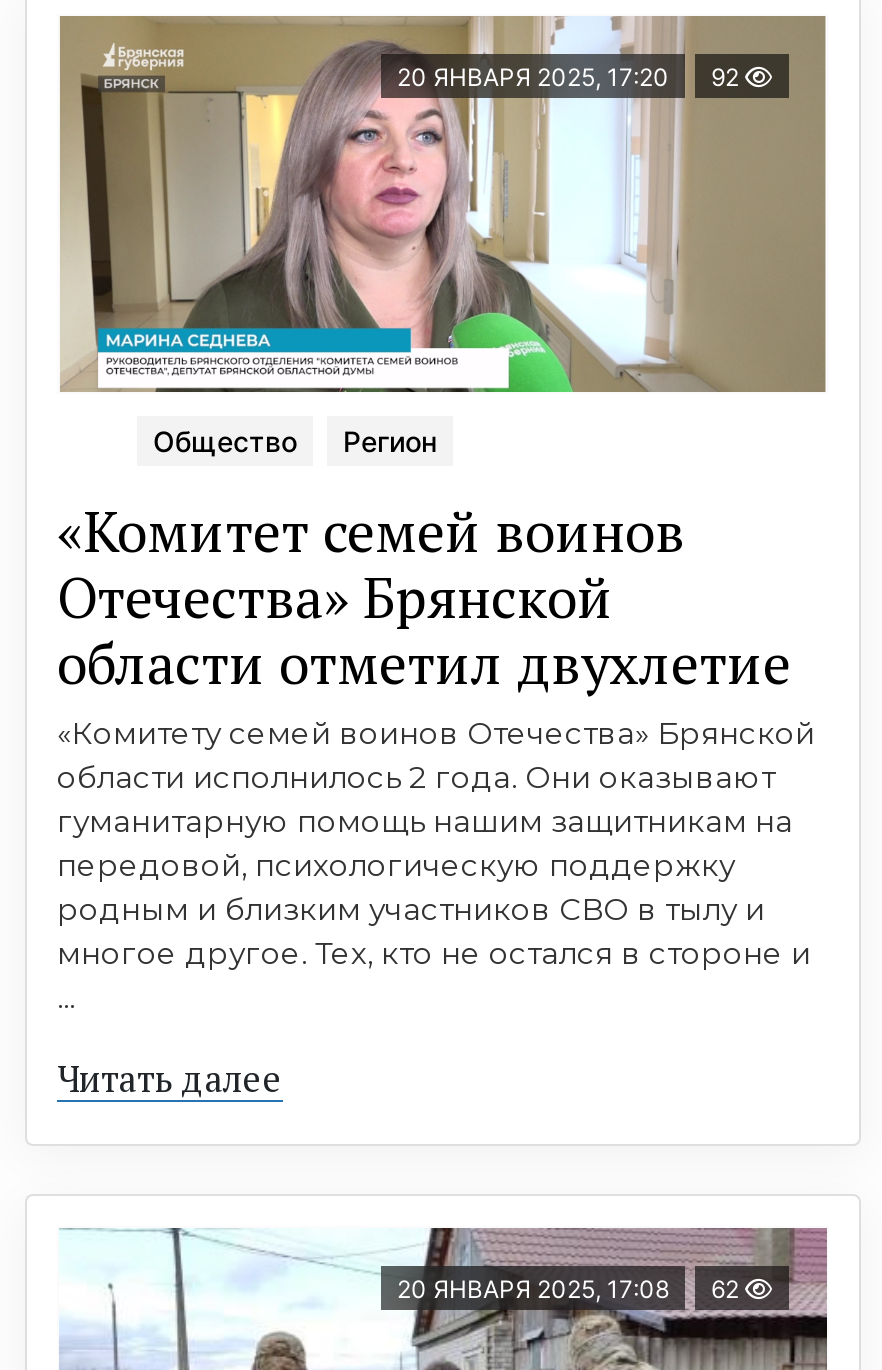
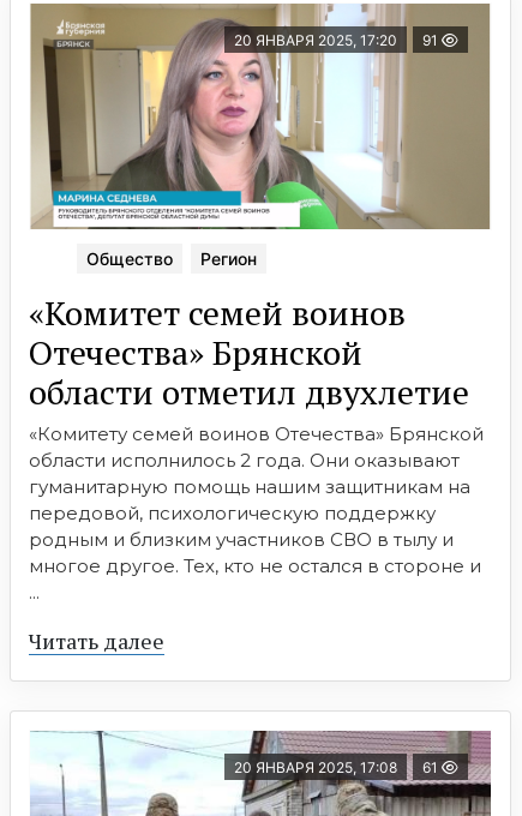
[397,61,745,91] 20 ЯНВАРЯ 2025, 17:20 92 -> [234,31,442,49] 20 ЯНВАРЯ 2025, 17:20 91
[397,1274,745,1304] 20 ЯНВАРЯ 2025, 17:08 62 -> [234,758,442,776] 20 ЯНВАРЯ 2025, 17:08 61

